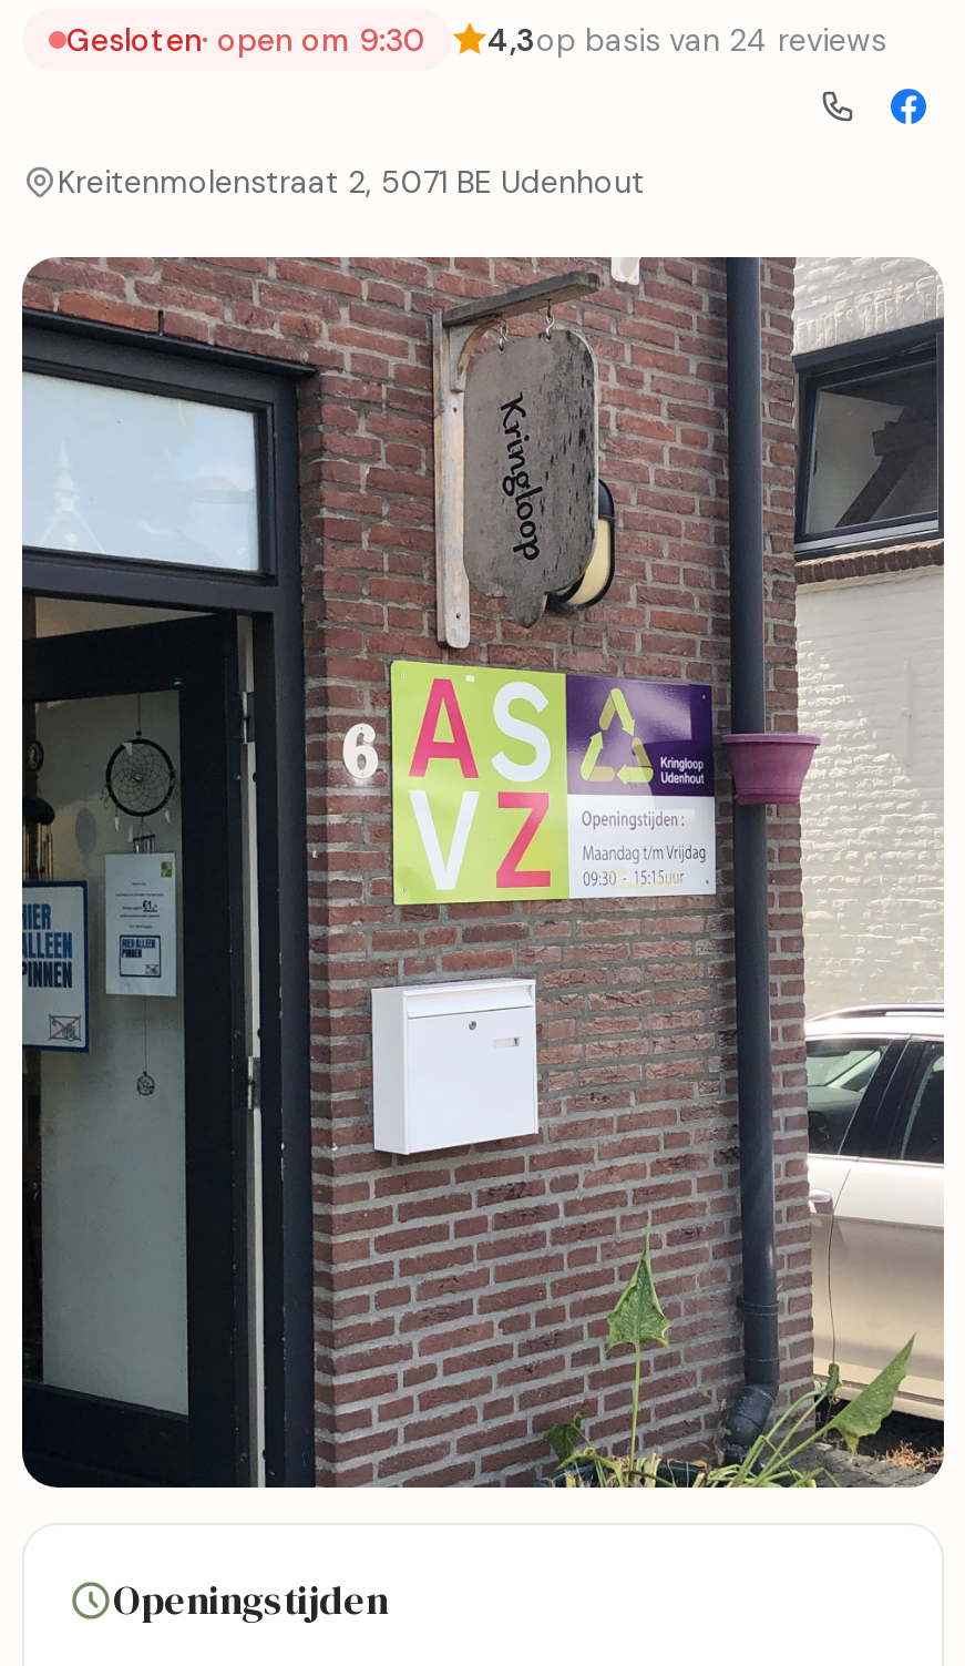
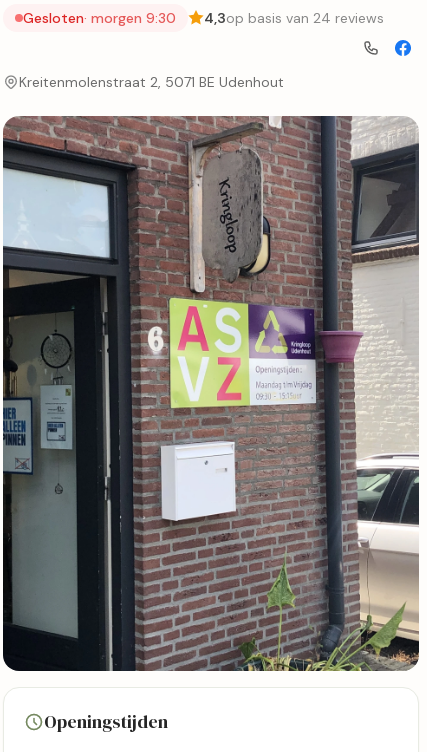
[66,20,425,60] Gesloten · open om 9:30 -> [23,9,176,27] Gesloten · morgen 9:30

